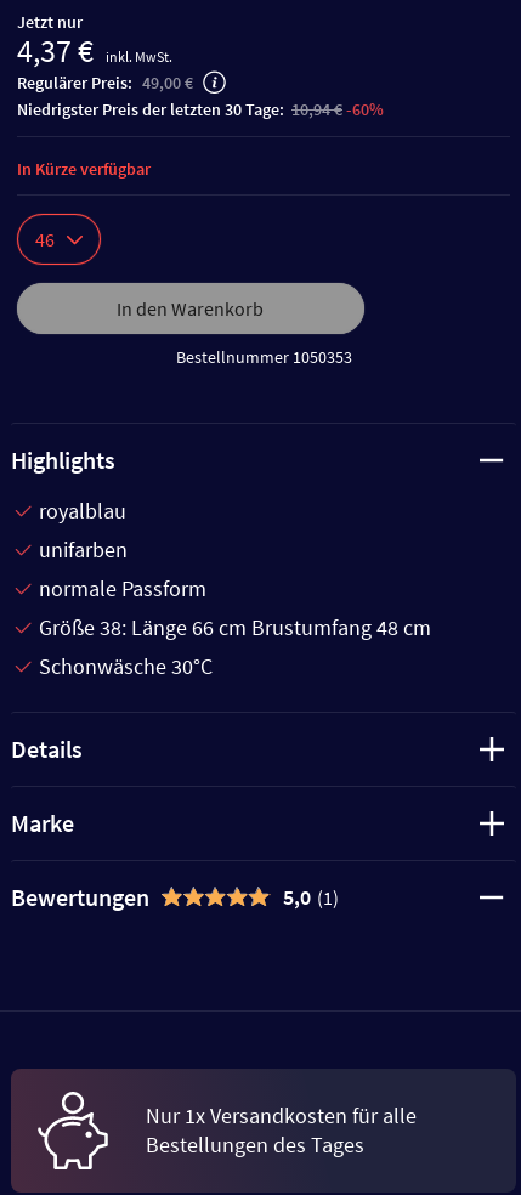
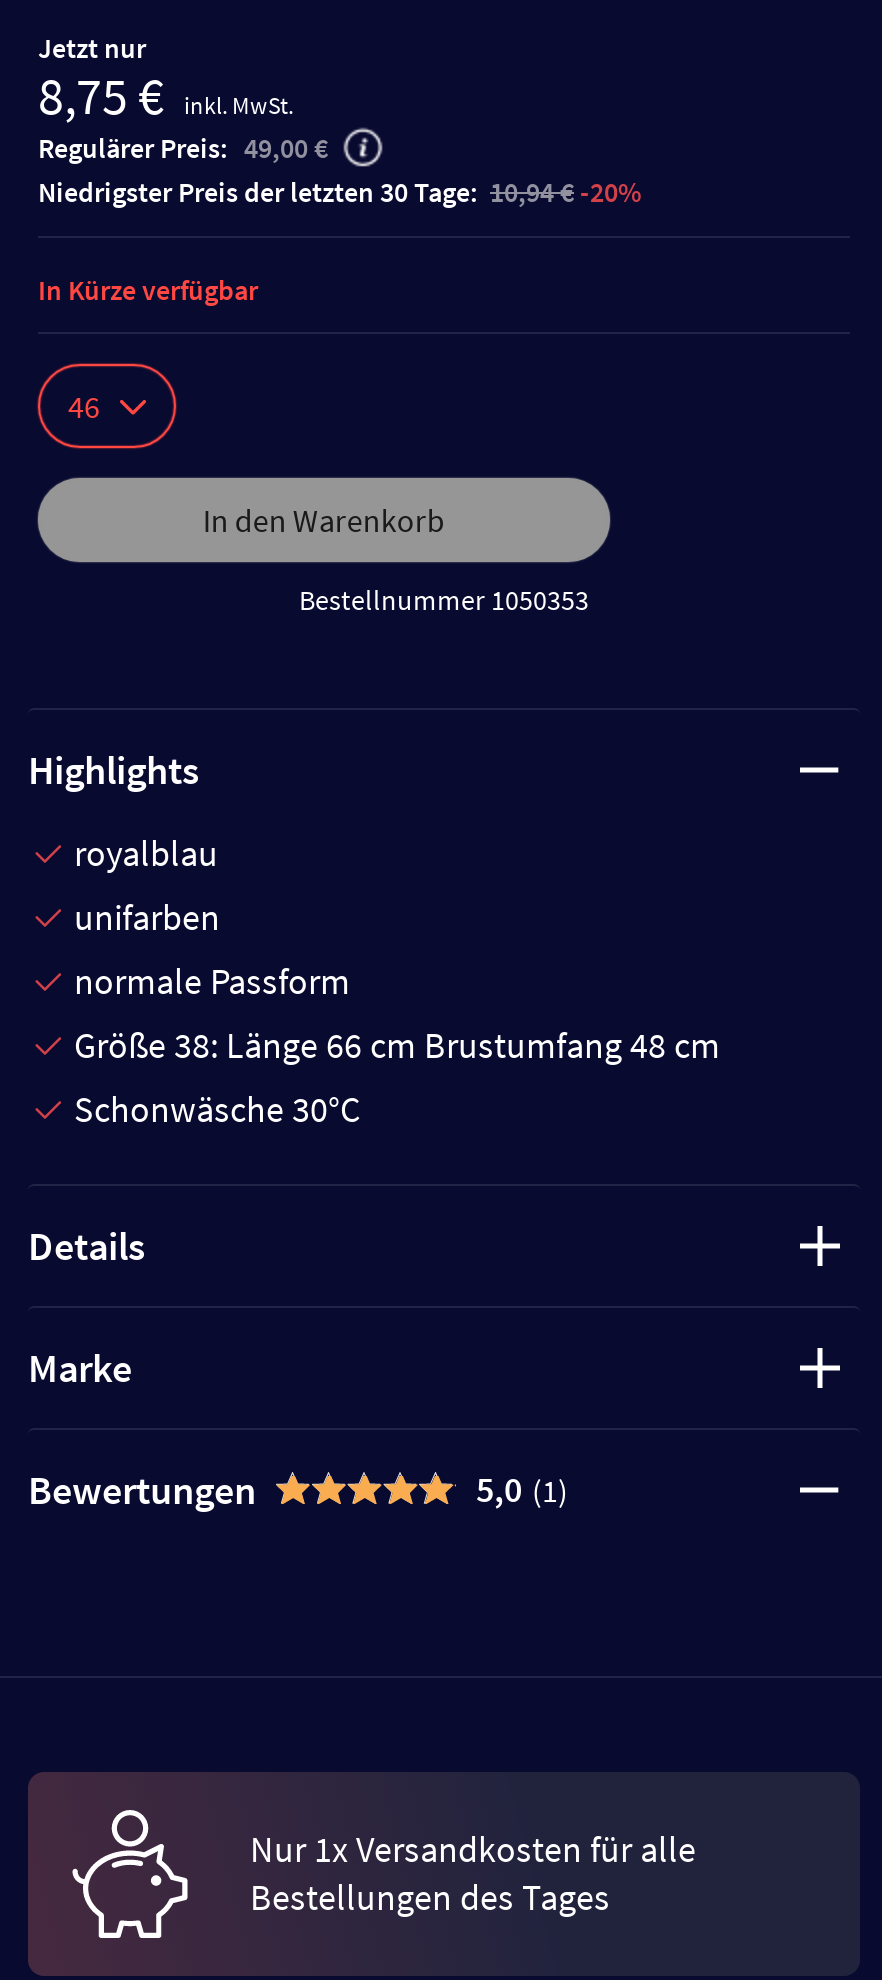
[17,30,172,70] 4,37 € inkl. MwSt. -> [38,62,294,128] 8,75 € inkl. MwSt.
[28,98,384,120] niedrigster Preis der letzten 30 Tage: 10,94 € -60% -> [56,174,642,210] niedrigster Preis der letzten 30 Tage: 10,94 € -20%

